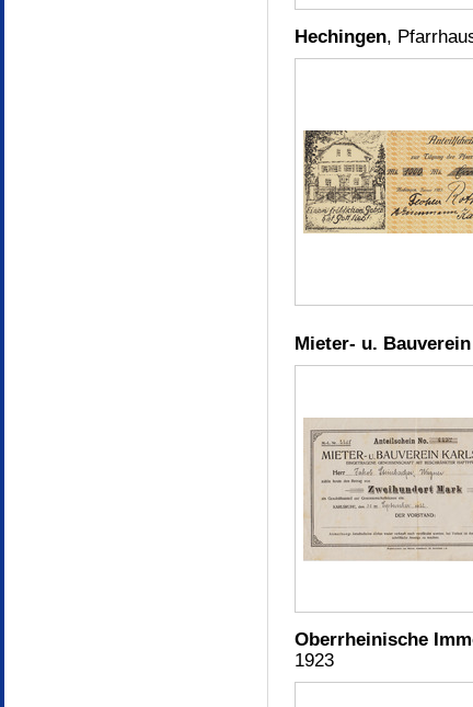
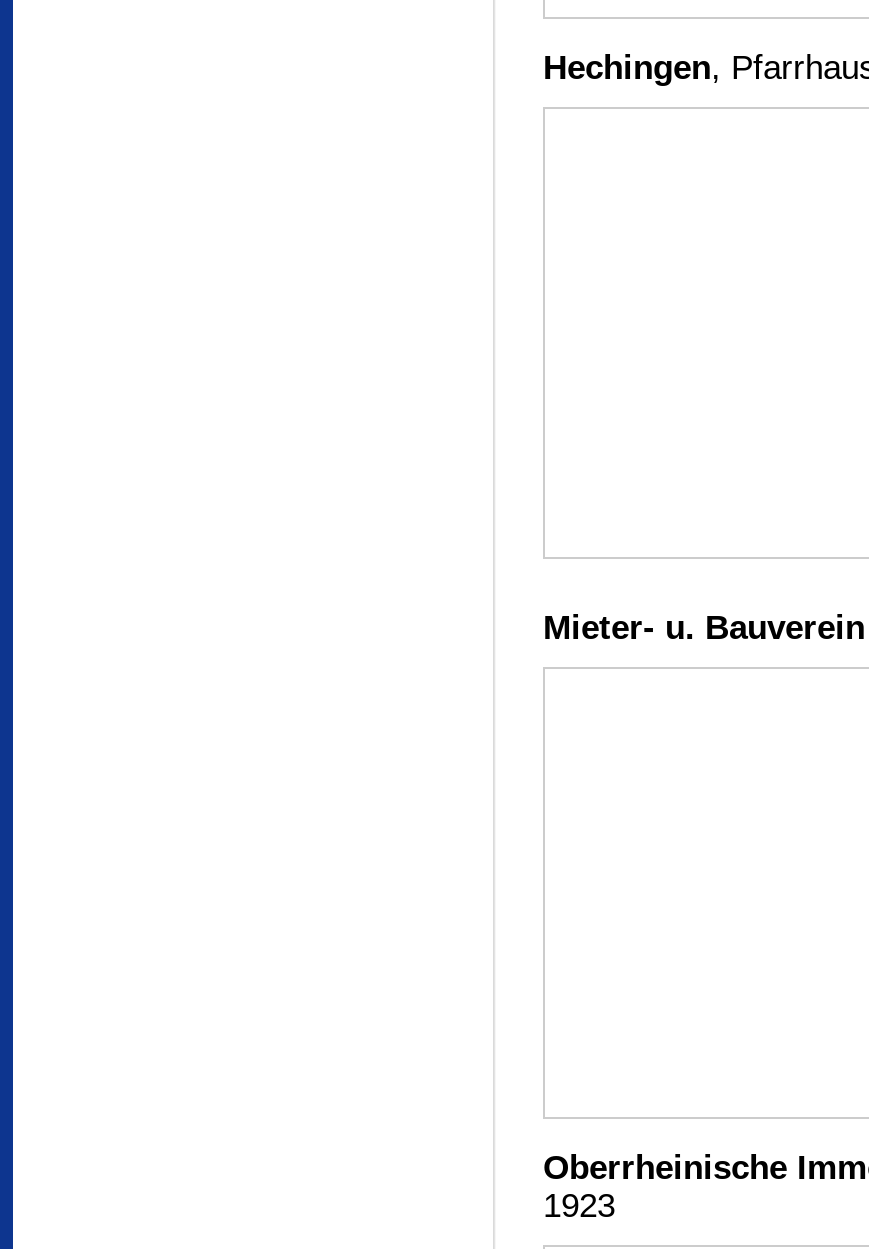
[302,129,470,235] [image] -> none
[303,418,470,561] [image] -> none

